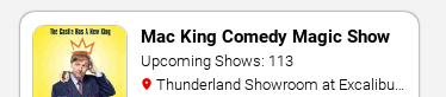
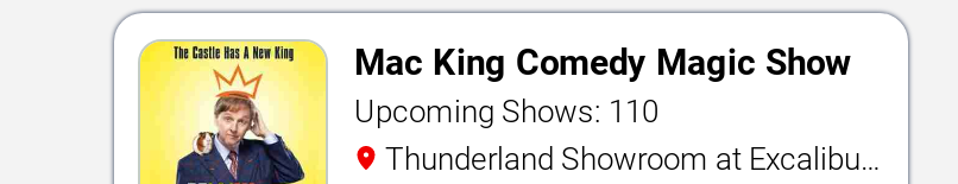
[141,52,293,70] Upcoming Shows: 113 -> [354,94,658,129] Upcoming Shows: 110

